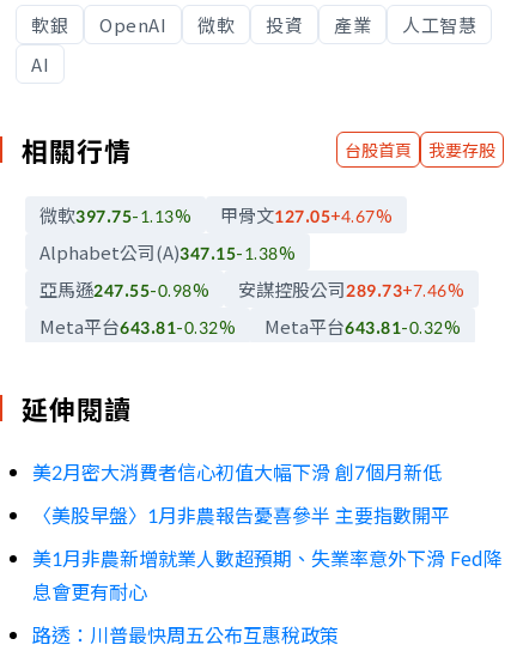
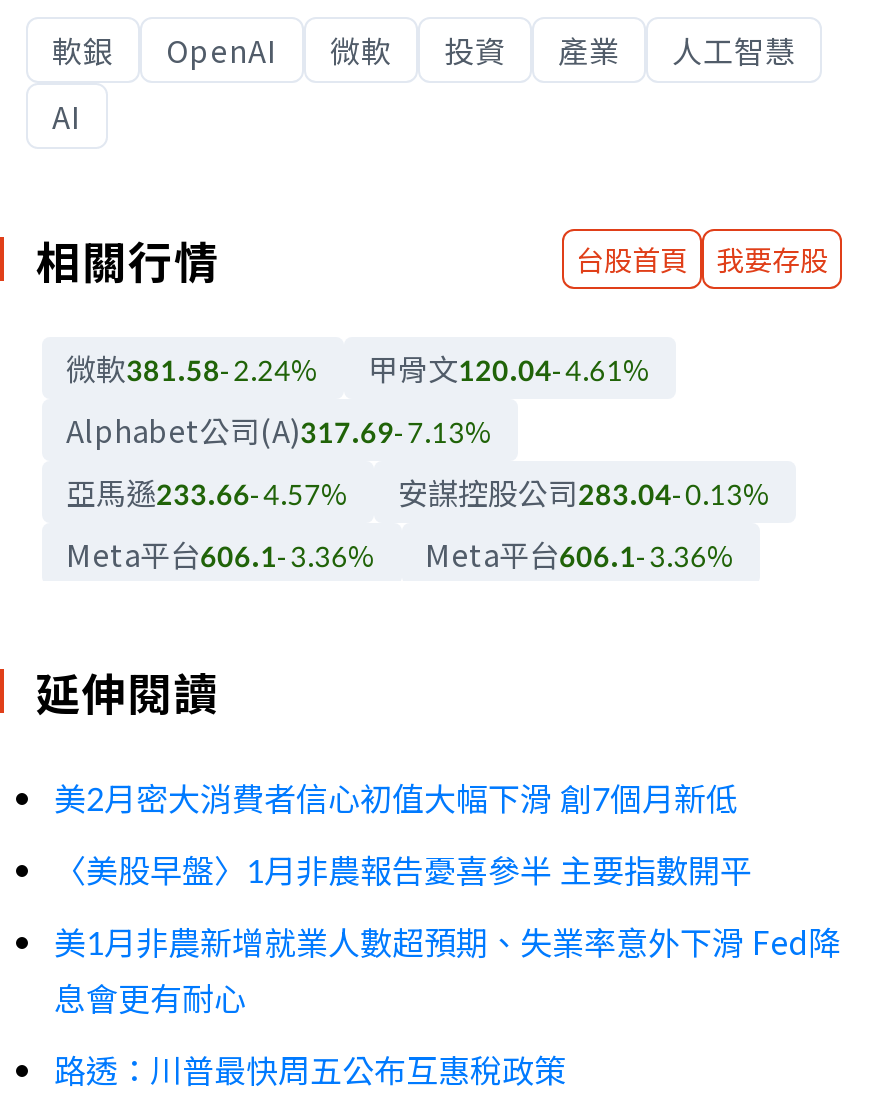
[39,203,191,228] 微軟397.75-1.13% -> [66,348,320,390] 微軟381.58-2.24%
[220,203,393,228] 甲骨文127.05+4.67% -> [368,348,652,390] 甲骨文120.04-4.61%
[39,240,296,265] Alphabet公司(A)347.15-1.38% -> [66,410,494,452] Alphabet公司(A)317.69-7.13%
[39,277,209,302] 亞馬遜247.55-0.98% -> [66,472,350,514] 亞馬遜233.66-4.57%
[238,277,464,302] 安謀控股公司289.73+7.46% -> [398,472,772,514] 安謀控股公司283.04-0.13%
[39,314,236,339] Meta平台643.81-0.32% -> [66,534,377,576] Meta平台606.1-3.36%
[264,314,461,339] Meta平台643.81-0.32% -> [425,534,736,576] Meta平台606.1-3.36%

